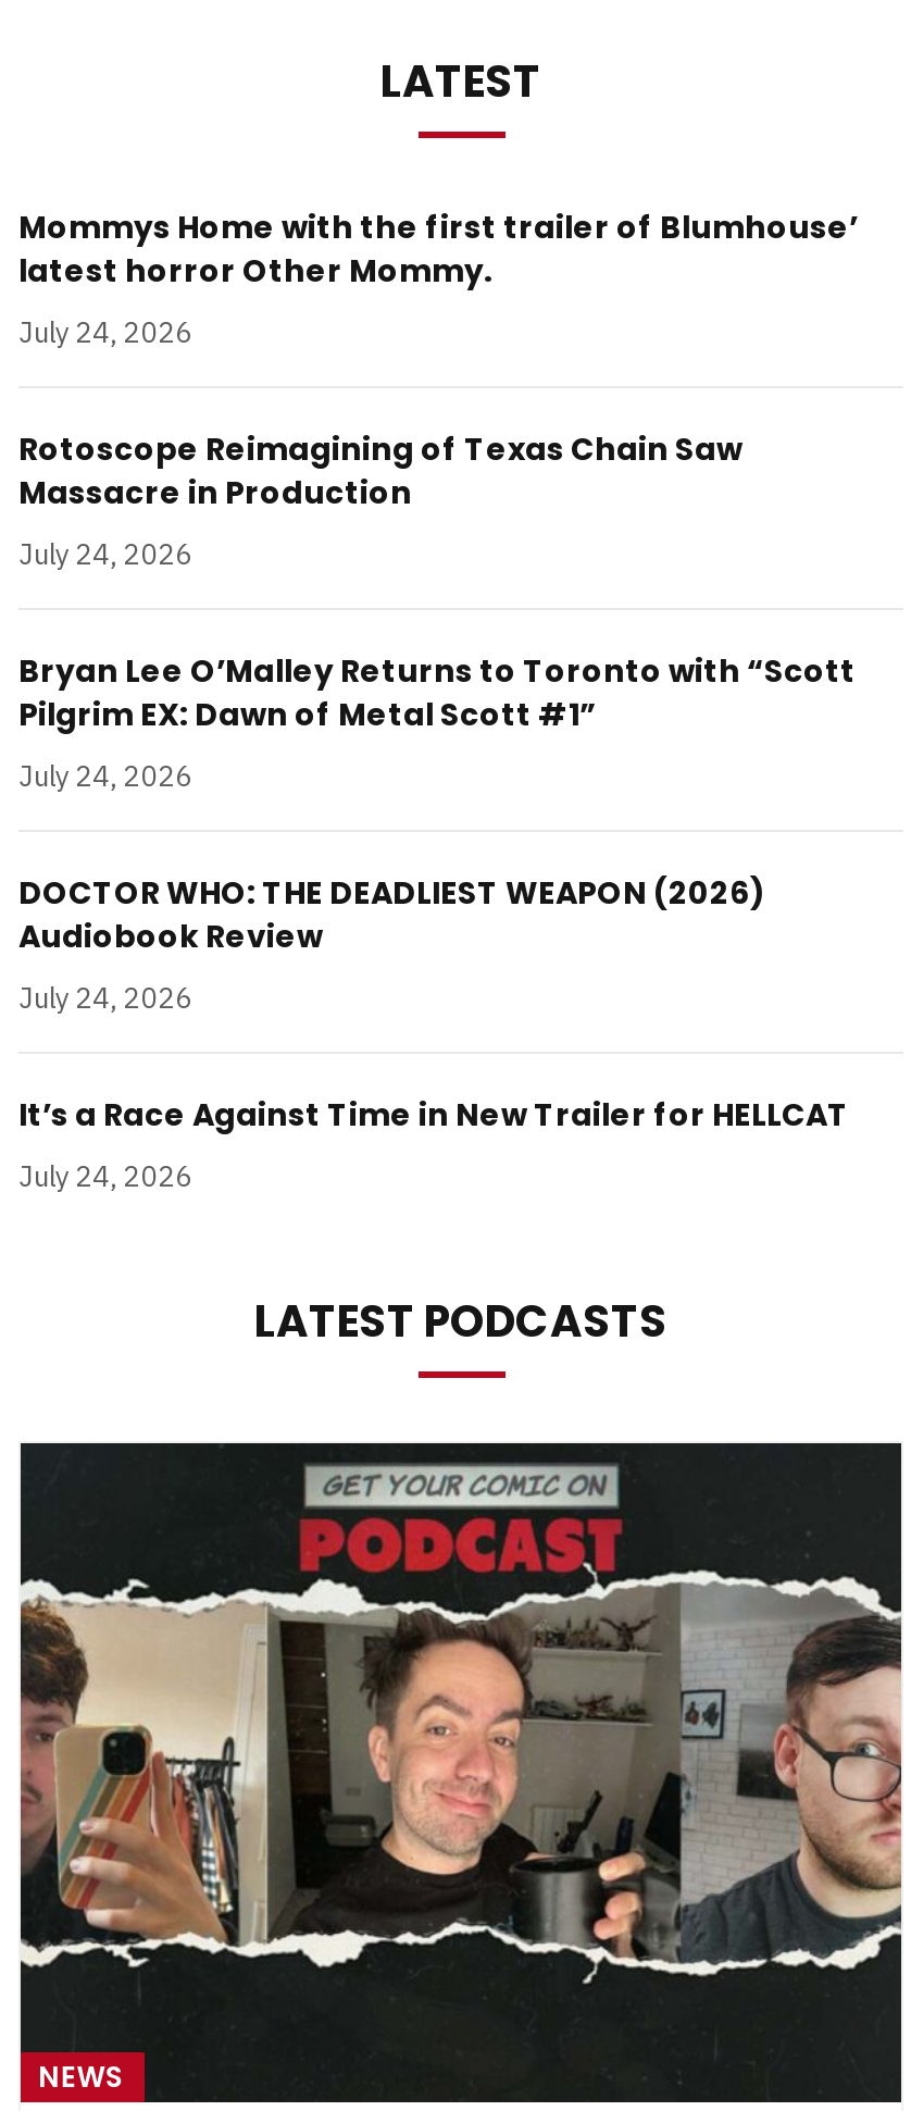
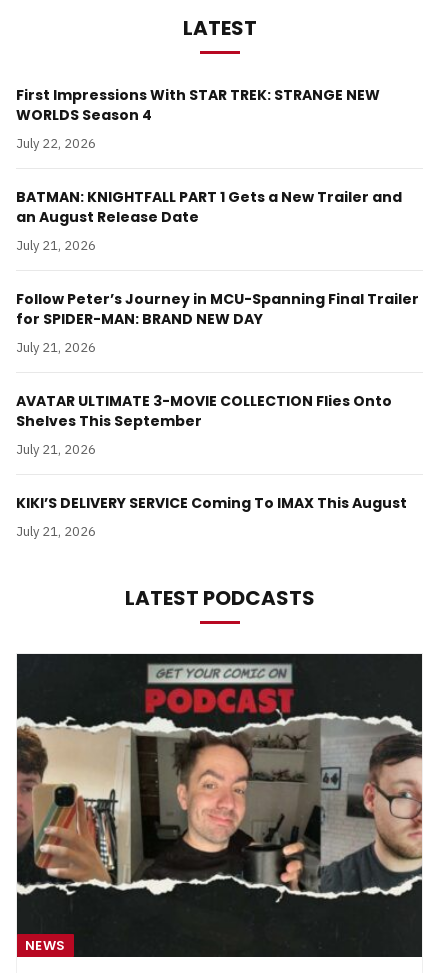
[18,204,858,291] Mommys Home with the first trailer of Blumhouse’ | latest horror Other Mommy. -> [16,84,380,124] First Impressions With STAR TREK: STRANGE NEW | WORLDS Season 4
[18,313,192,350] July 24, 2026 -> [16,134,96,151] July 22, 2026
[18,426,742,513] Rotoscope Reimagining of Texas Chain Saw | Massacre in Production -> [16,186,402,226] BATMAN: KNIGHTFALL PART 1 Gets a New Trailer and | an August Release Date
[18,535,192,572] July 24, 2026 -> [16,236,96,253] July 21, 2026
[18,648,856,735] Bryan Lee O’Malley Returns to Toronto with “Scott | Pilgrim EX: Dawn of Metal Scott #1” -> [16,288,419,328] Follow Peter’s Journey in MCU-Spanning Final Trailer | for SPIDER-MAN: BRAND NEW DAY
[18,757,192,794] July 24, 2026 -> [16,338,96,355] July 21, 2026
[18,870,764,957] DOCTOR WHO: THE DEADLIEST WEAPON (2026) | Audiobook Review -> [16,390,392,430] AVATAR ULTIMATE 3-MOVIE COLLECTION Flies Onto | Shelves This September
[18,979,192,1016] July 24, 2026 -> [16,440,96,457] July 21, 2026
[18,1092,849,1135] It’s a Race Against Time in New Trailer for HELLCAT -> [16,492,407,512] KIKI’S DELIVERY SERVICE Coming To IMAX This August
[18,1157,192,1194] July 24, 2026 -> [16,522,96,539] July 21, 2026

